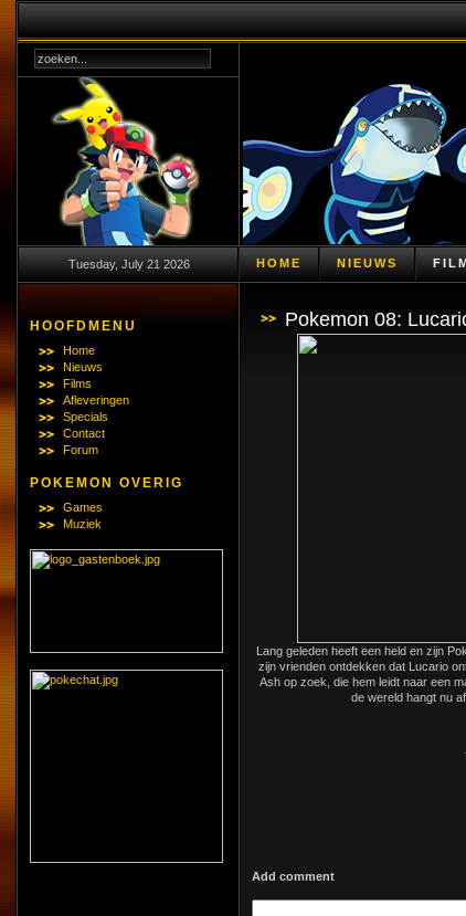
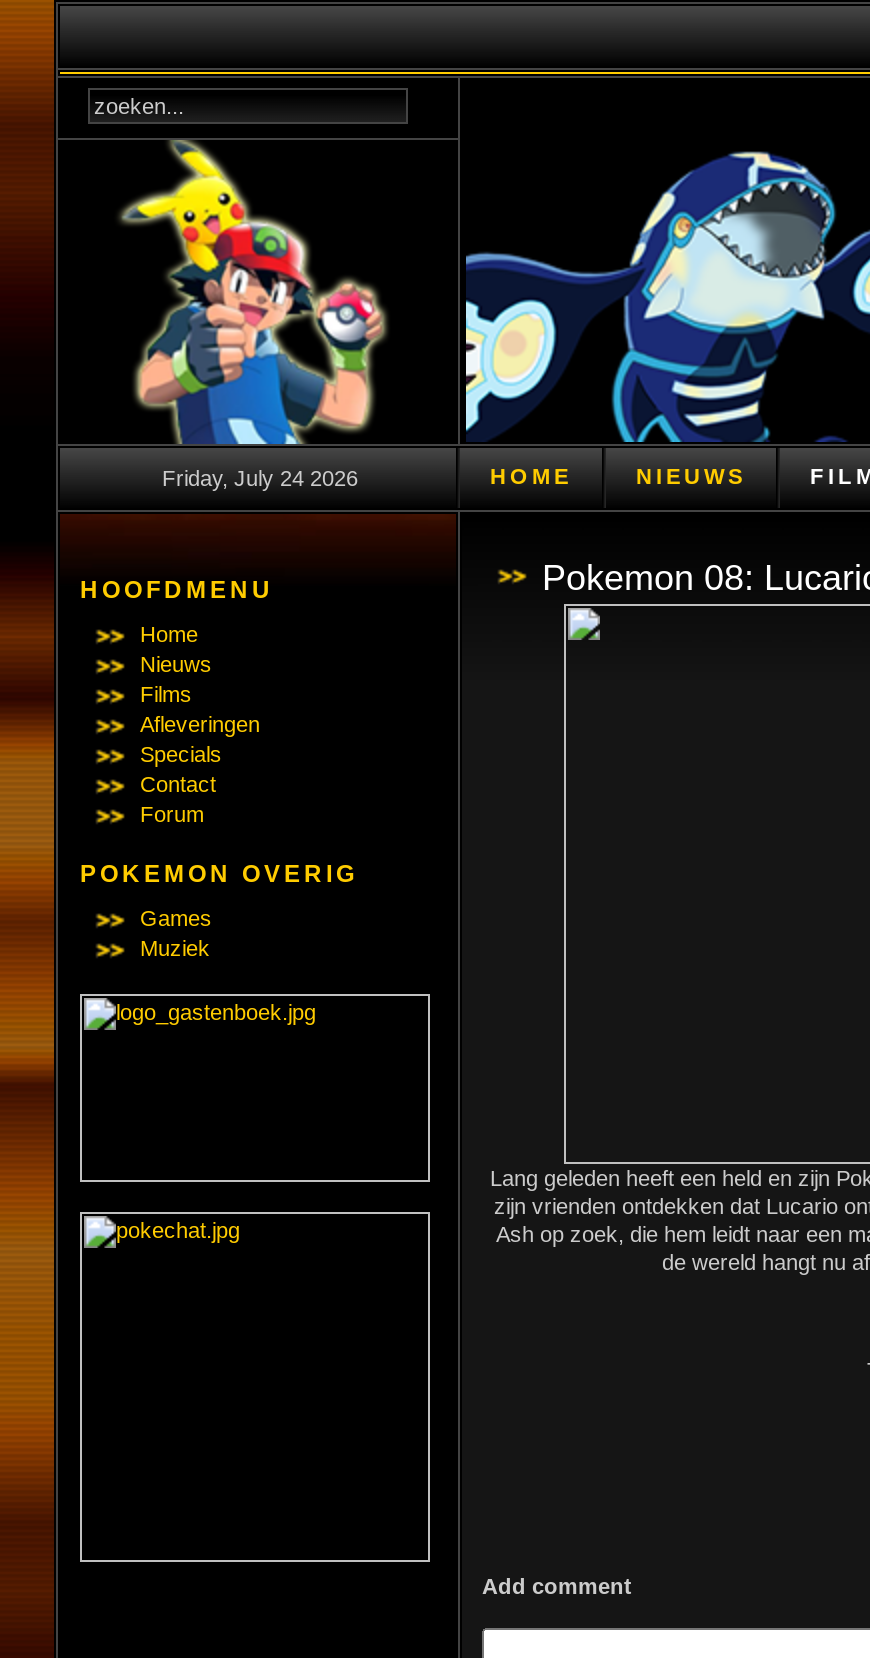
[68,257,190,271] Tuesday, July 21 2026 -> [162,466,358,490] Friday, July 24 2026

